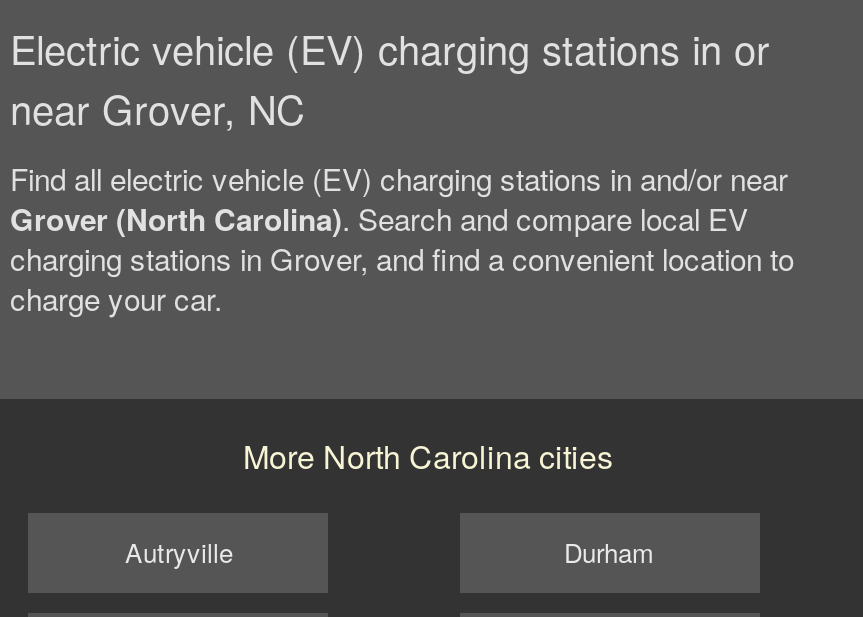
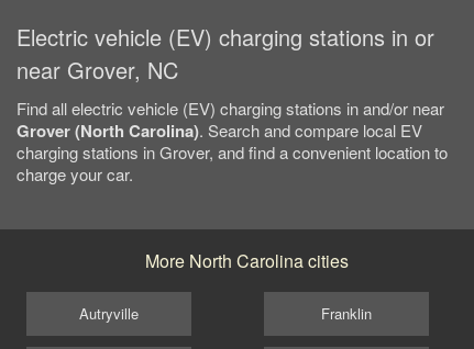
[564,532,654,570] Durham -> [321,302,371,323] Franklin

